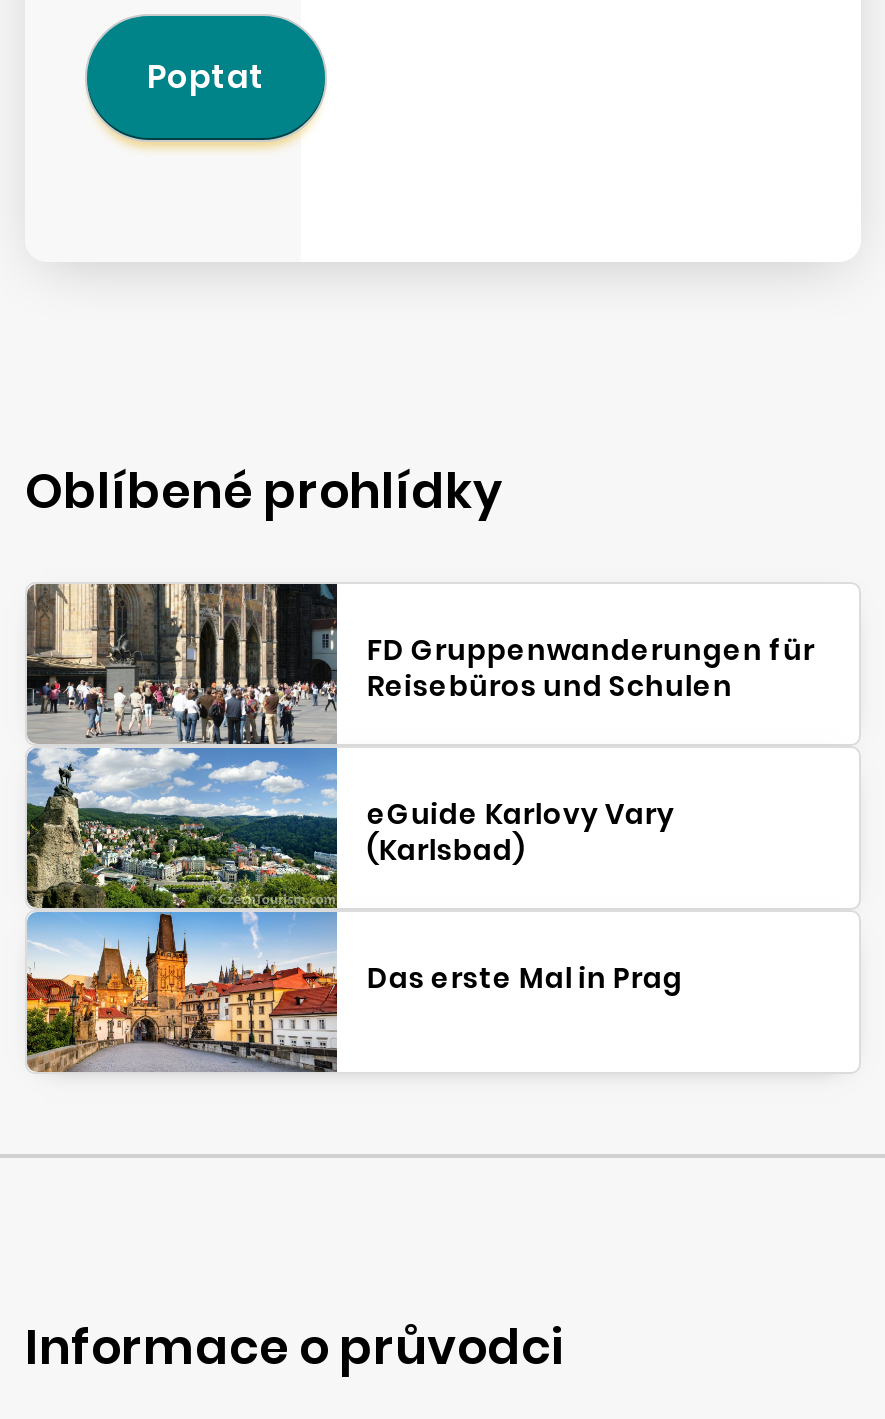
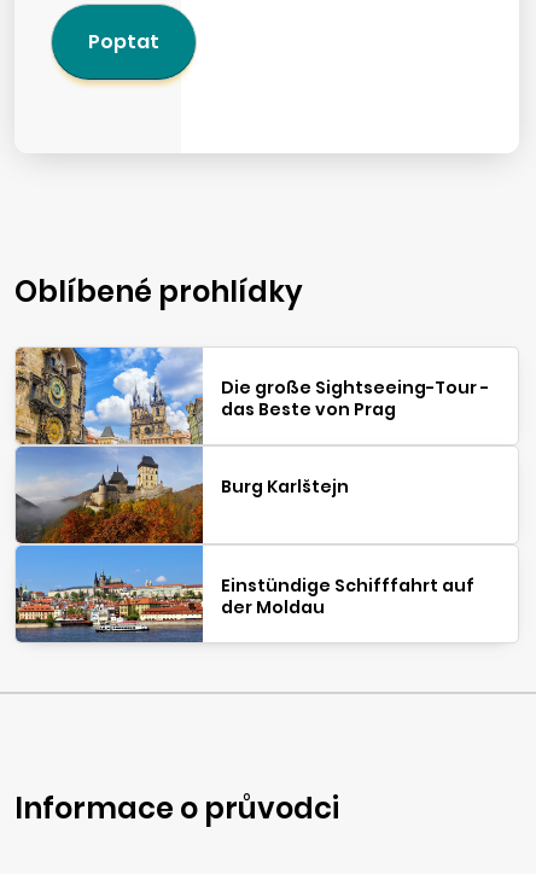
[25,582,815,1072] [image] | FD Gruppenwanderungen für | Reisebüros und Schulen -> [14,346,489,642] [image] | Die große Sightseeing-Tour - | das Beste von Prag
[367,794,675,870] eGuide Karlovy Vary | (Karlsbad) -> [221,475,349,499] Burg Karlštejn
[367,958,683,998] Das erste Mal in Prag -> [221,574,474,619] Einstündige Schifffahrt auf | der Moldau

